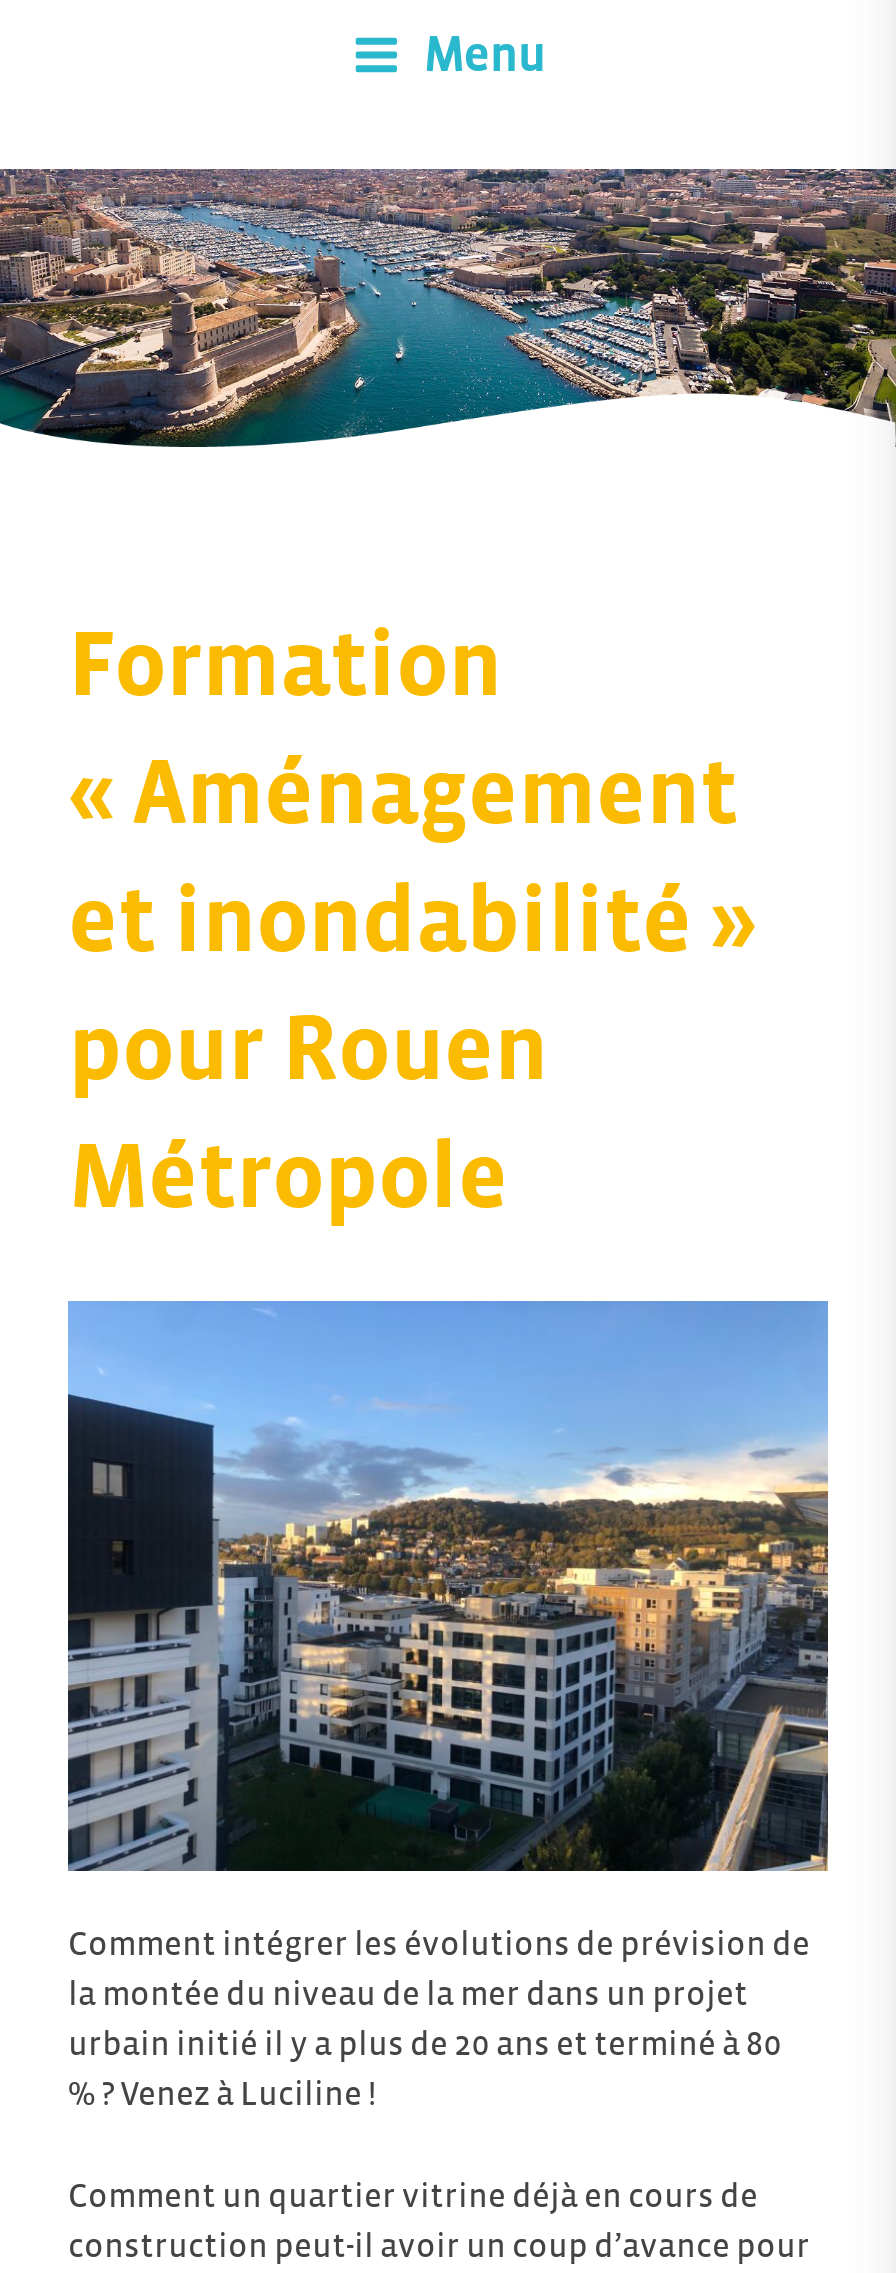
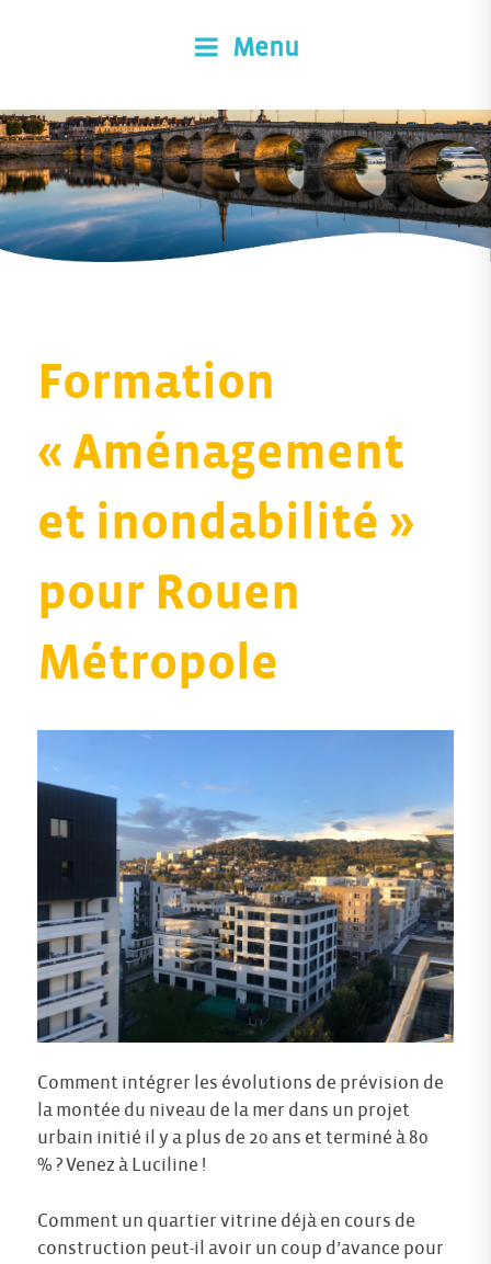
[6,167,890,447] [image] -> [3,109,488,262] [image]

